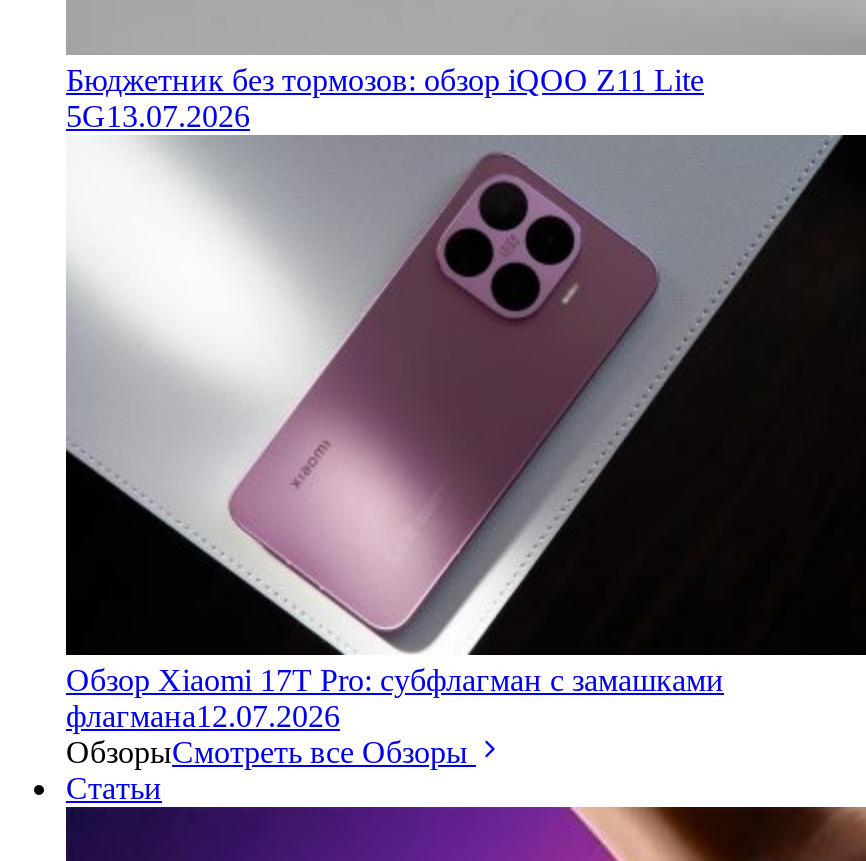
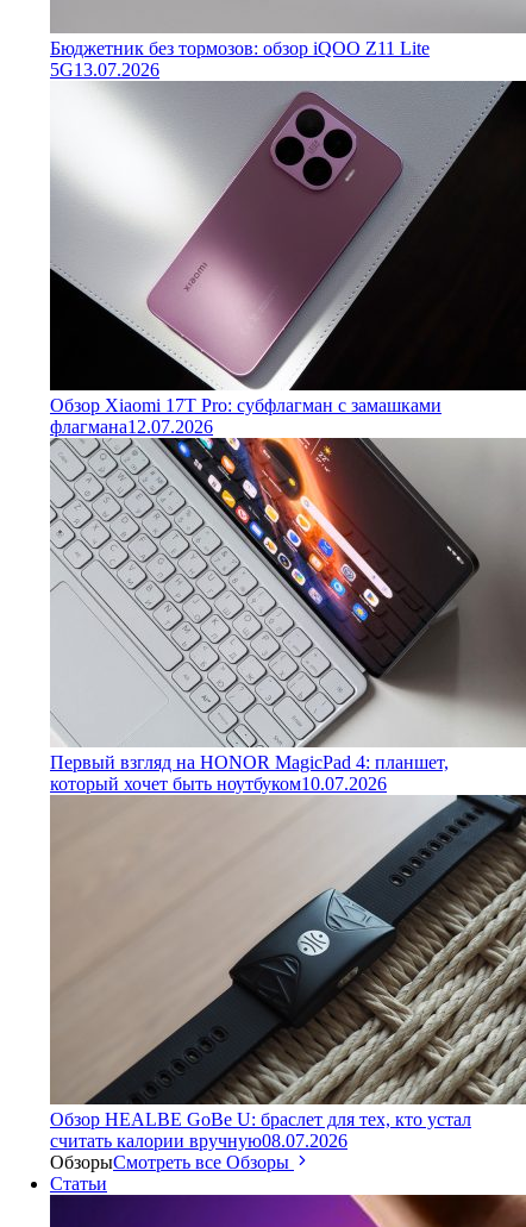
none -> [50,437,522,794] [image] | Первый взгляд на HONOR MagicPad 4: планшет, | который хочет быть ноутбуком 10.07.2026
none -> [50,795,522,1151] [image] | Обзор HEALBE GoBe U: браслет для тех, кто устал | считать калории вручную08.07.2026

